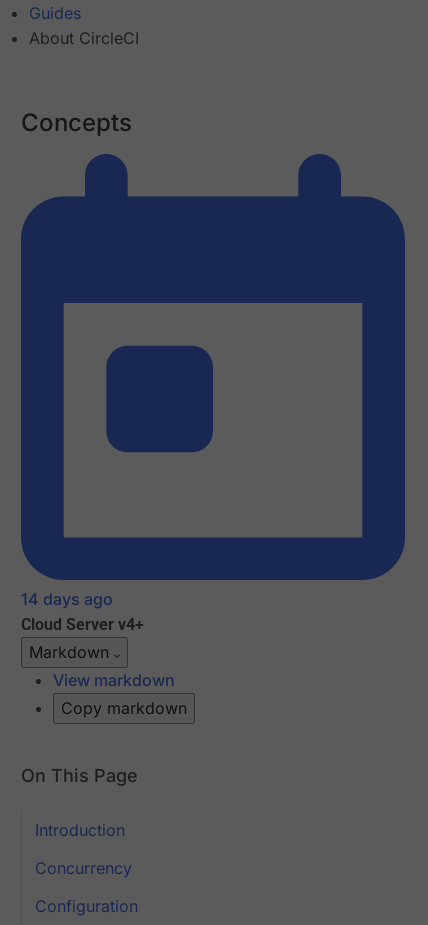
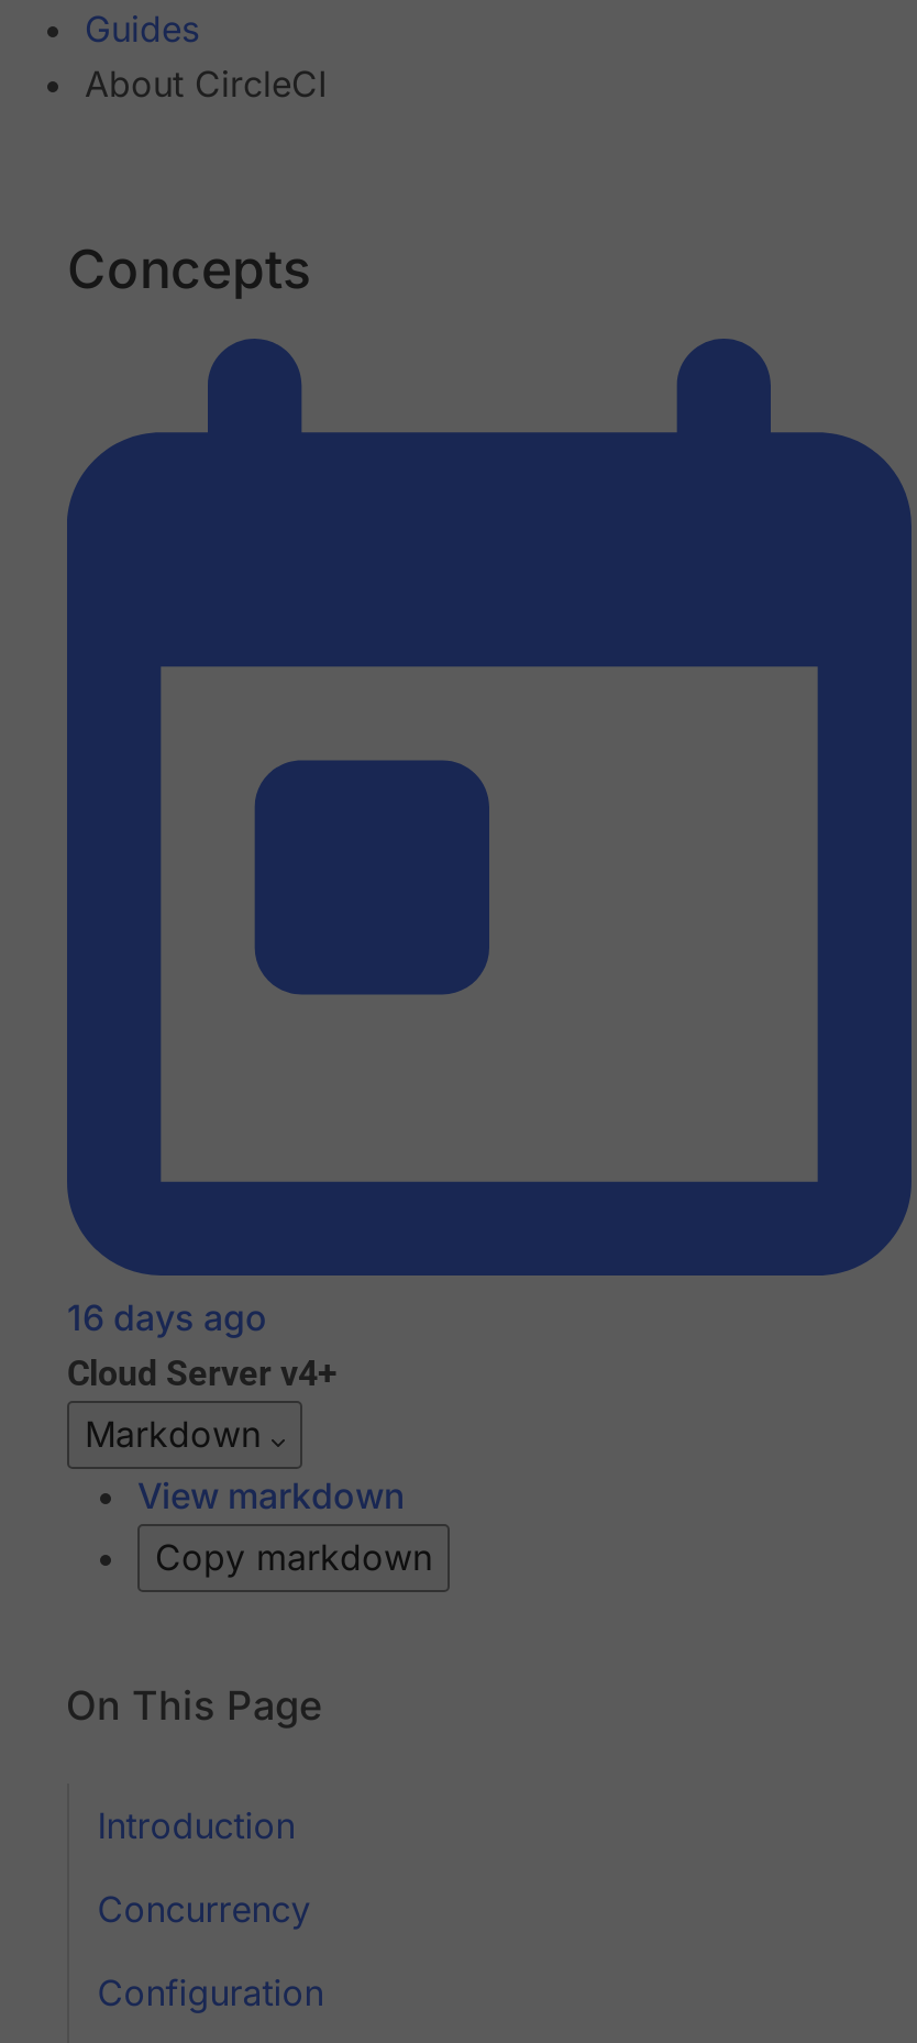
[21,589,113,609] 14 days ago -> [67,1296,267,1340] 16 days ago

